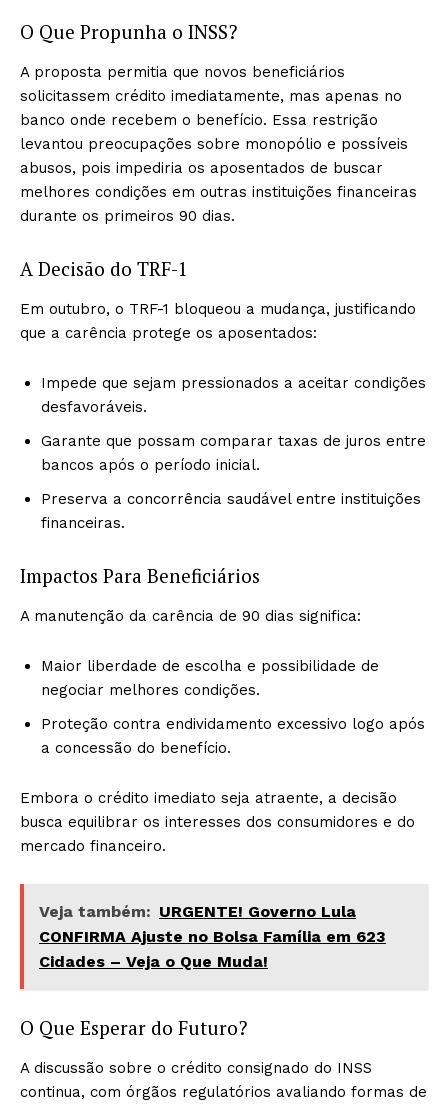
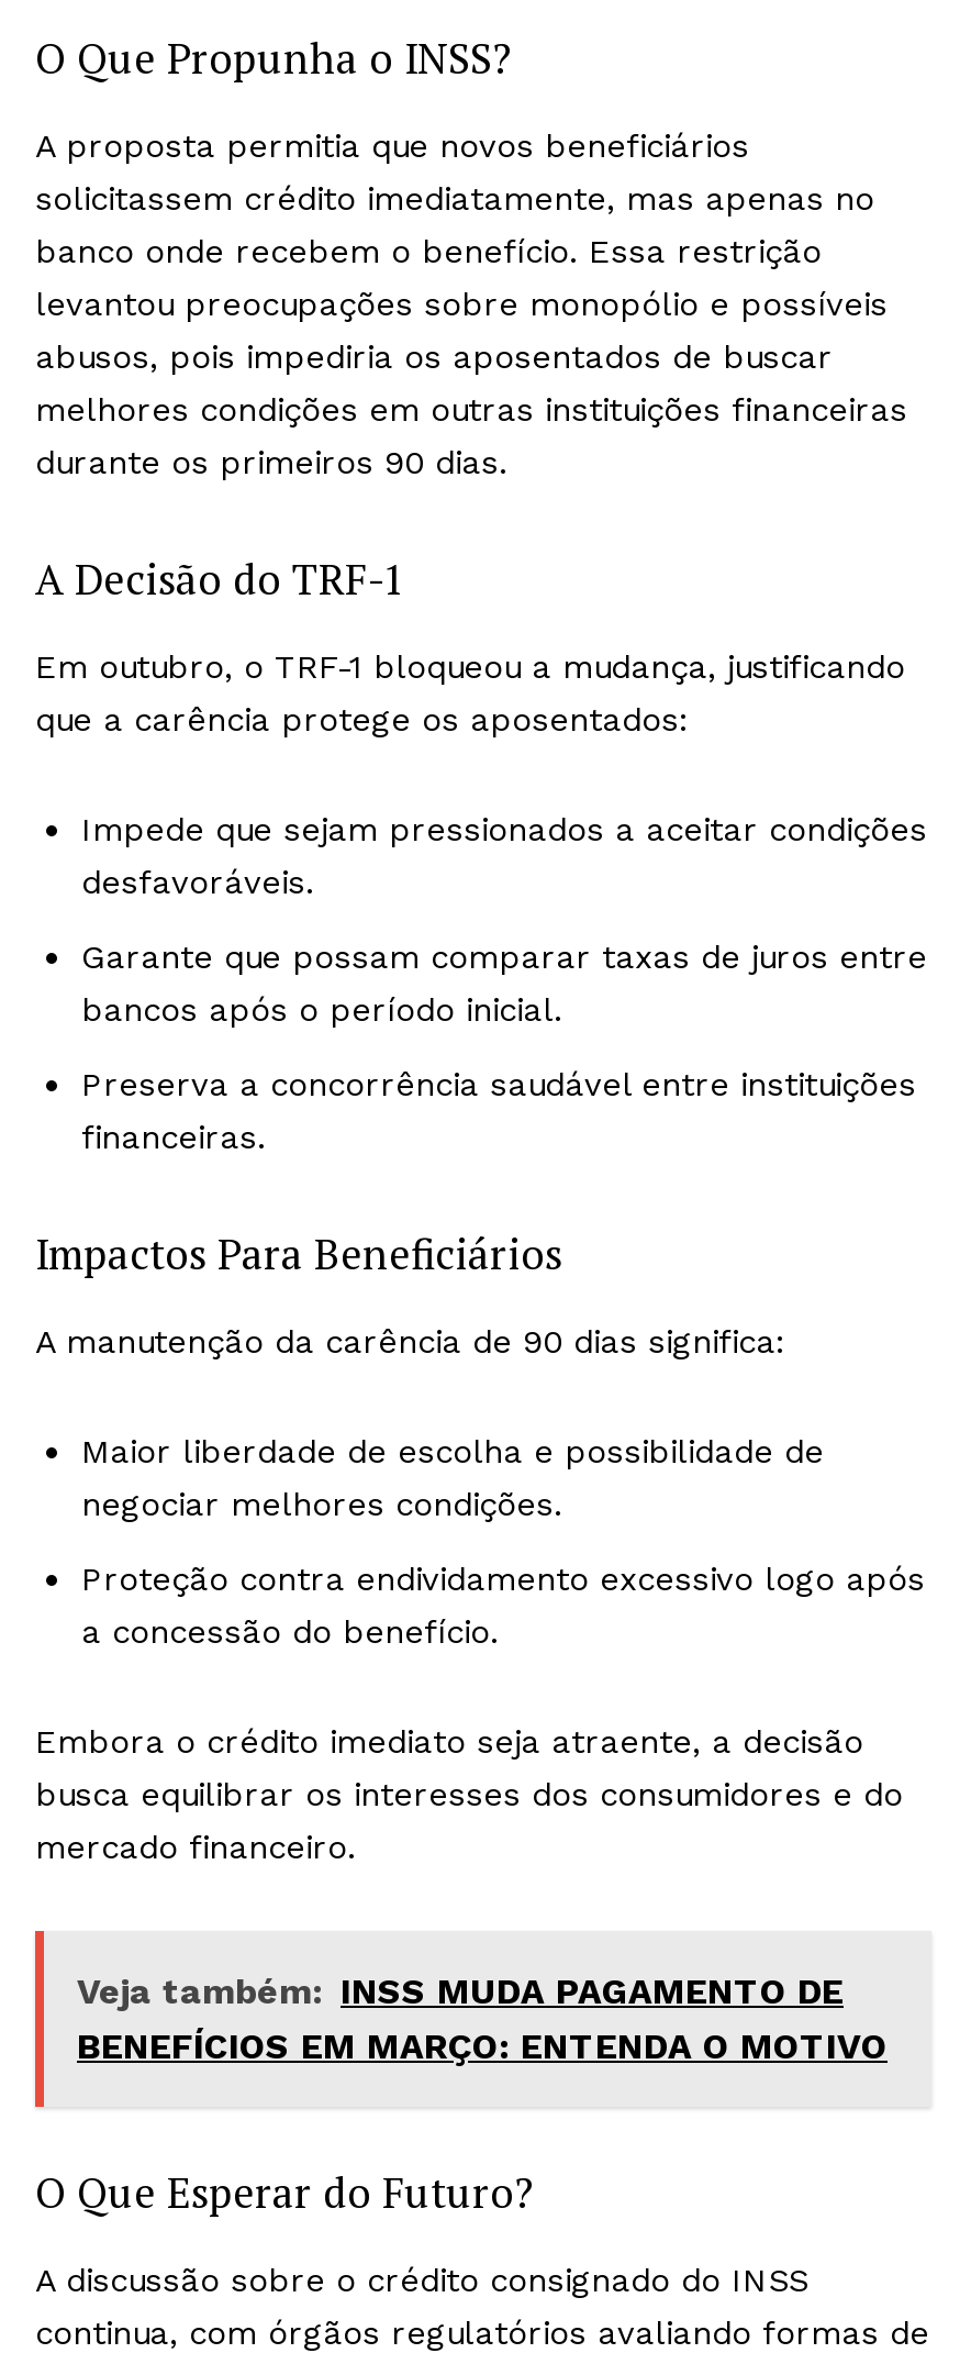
[39,902,386,971] Veja também: URGENTE! Governo Lula | CONFIRMA Ajuste no Bolsa Família em 623 | Cidades – Veja o Que Muda! -> [77,1971,888,2067] Veja também: INSS MUDA PAGAMENTO DE | BENEFÍCIOS EM MARÇO: ENTENDA O MOTIVO

